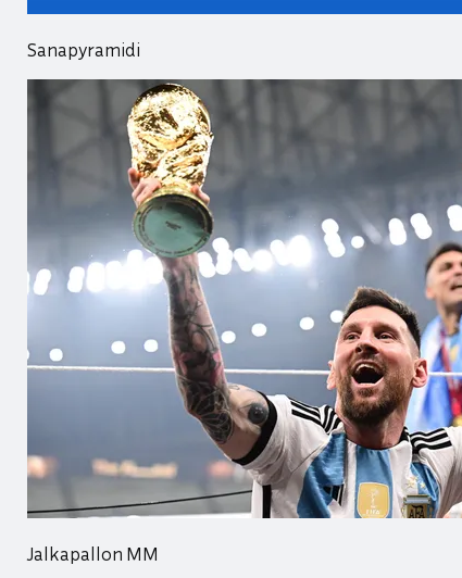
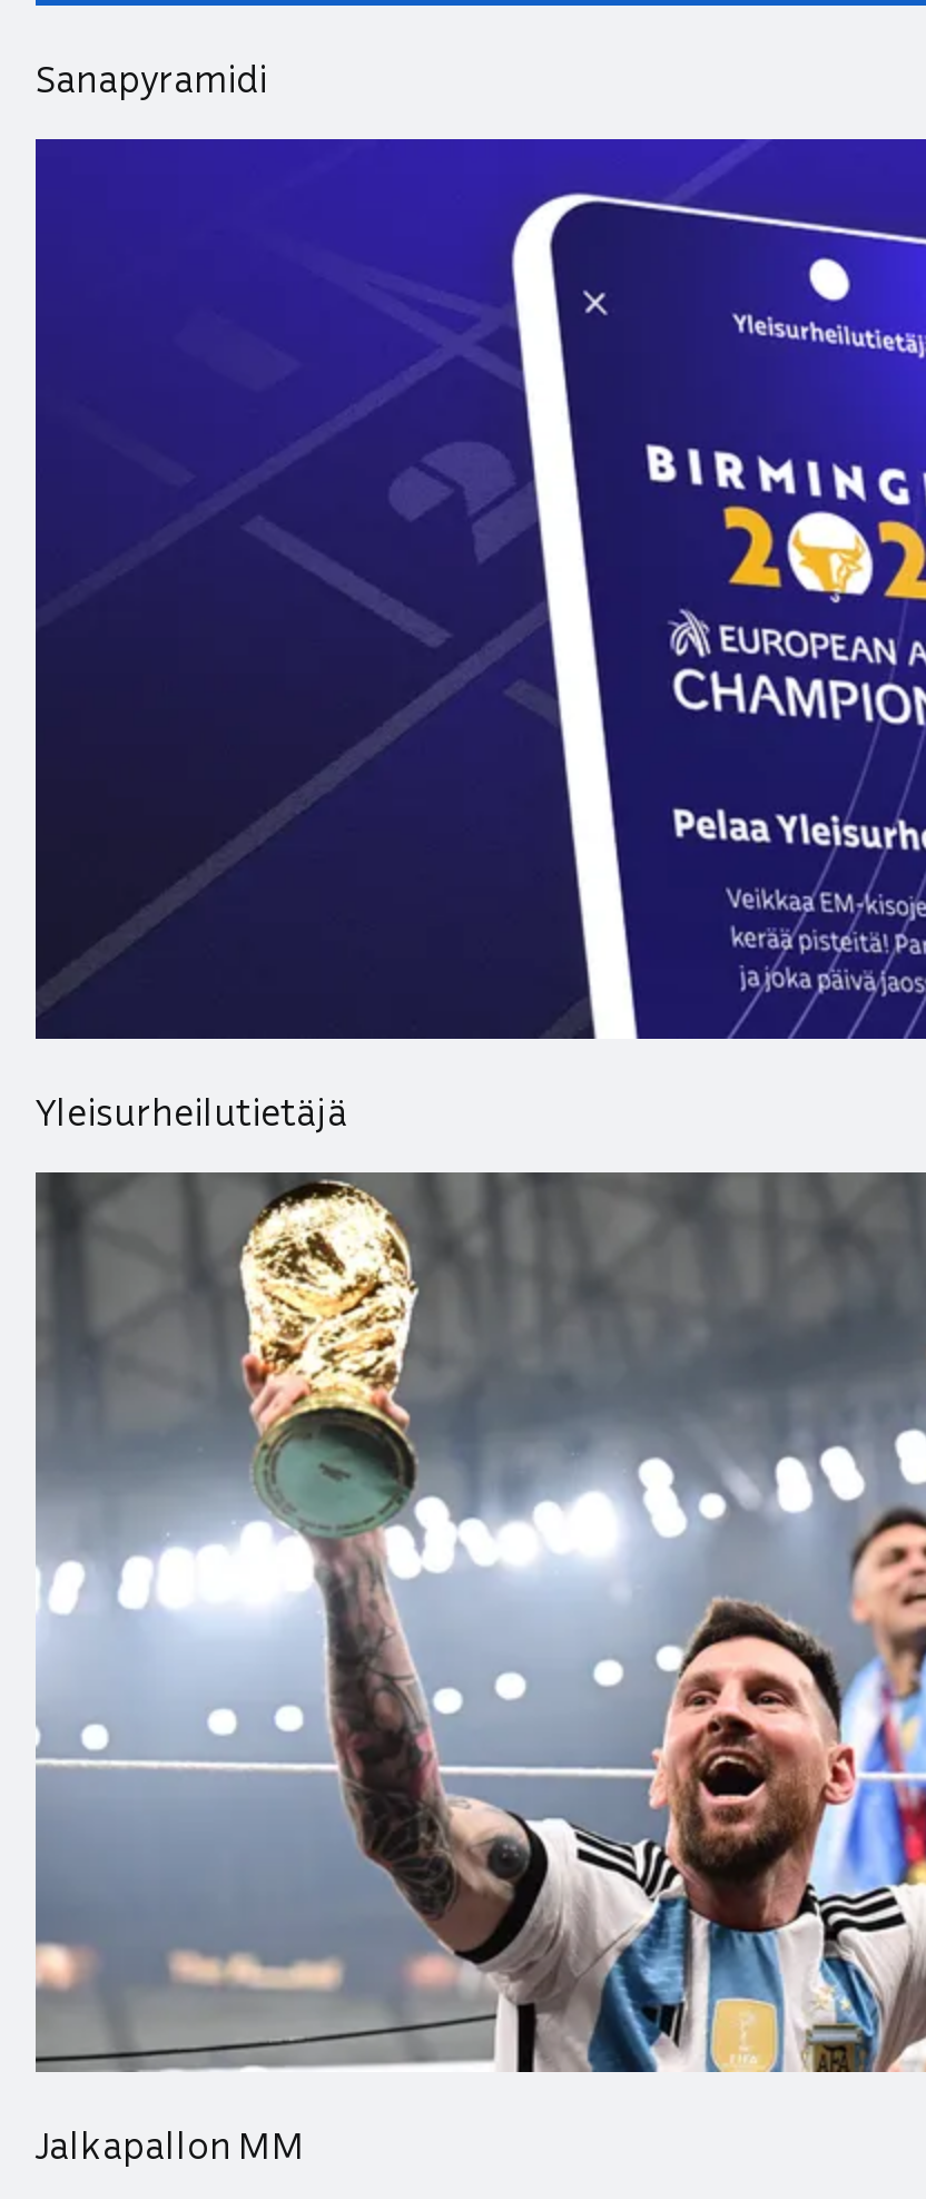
none -> [33,137,919,1135] [image] | Yleisurheilutietäjä

